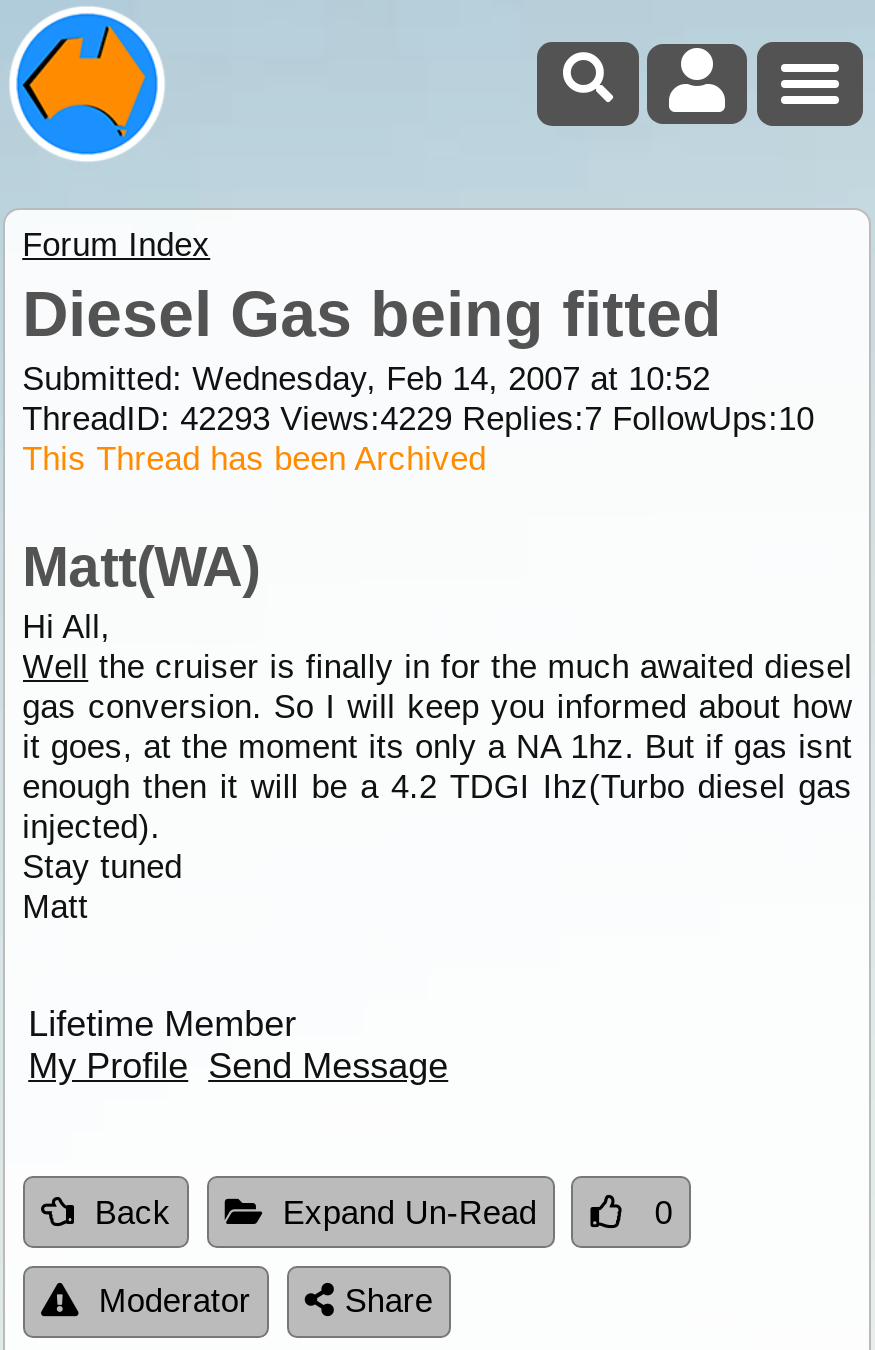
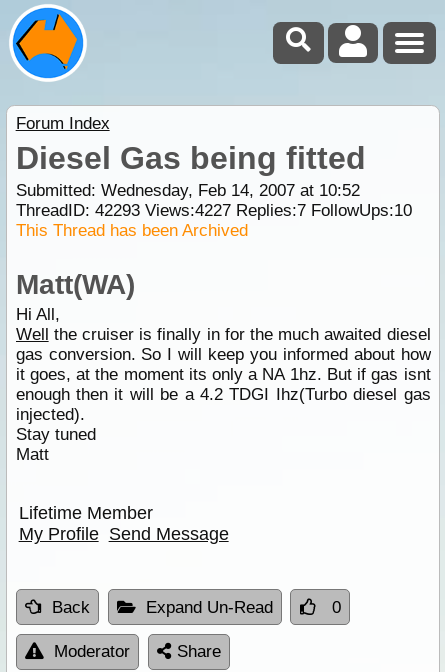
[22,400,814,438] ThreadID: 42293 Views:4229 Replies:7 FollowUps:10 -> [16,201,412,220] ThreadID: 42293 Views:4227 Replies:7 FollowUps:10

